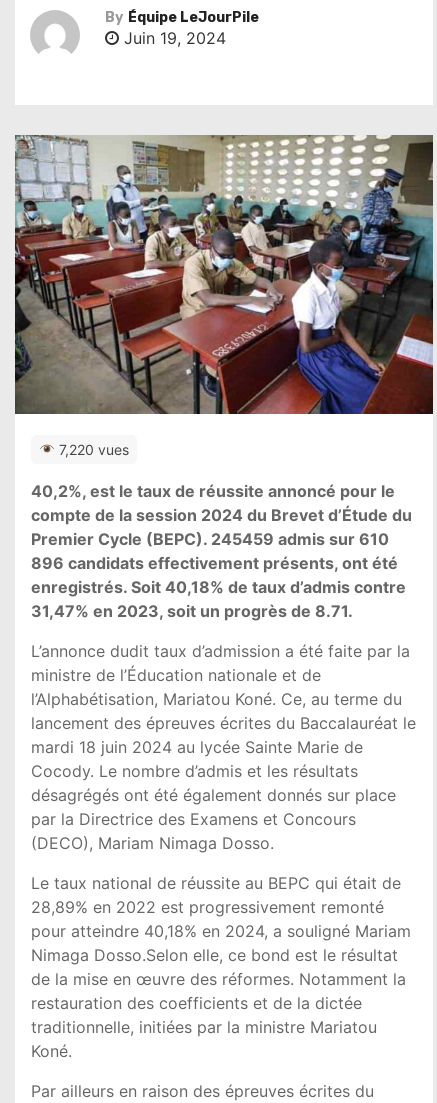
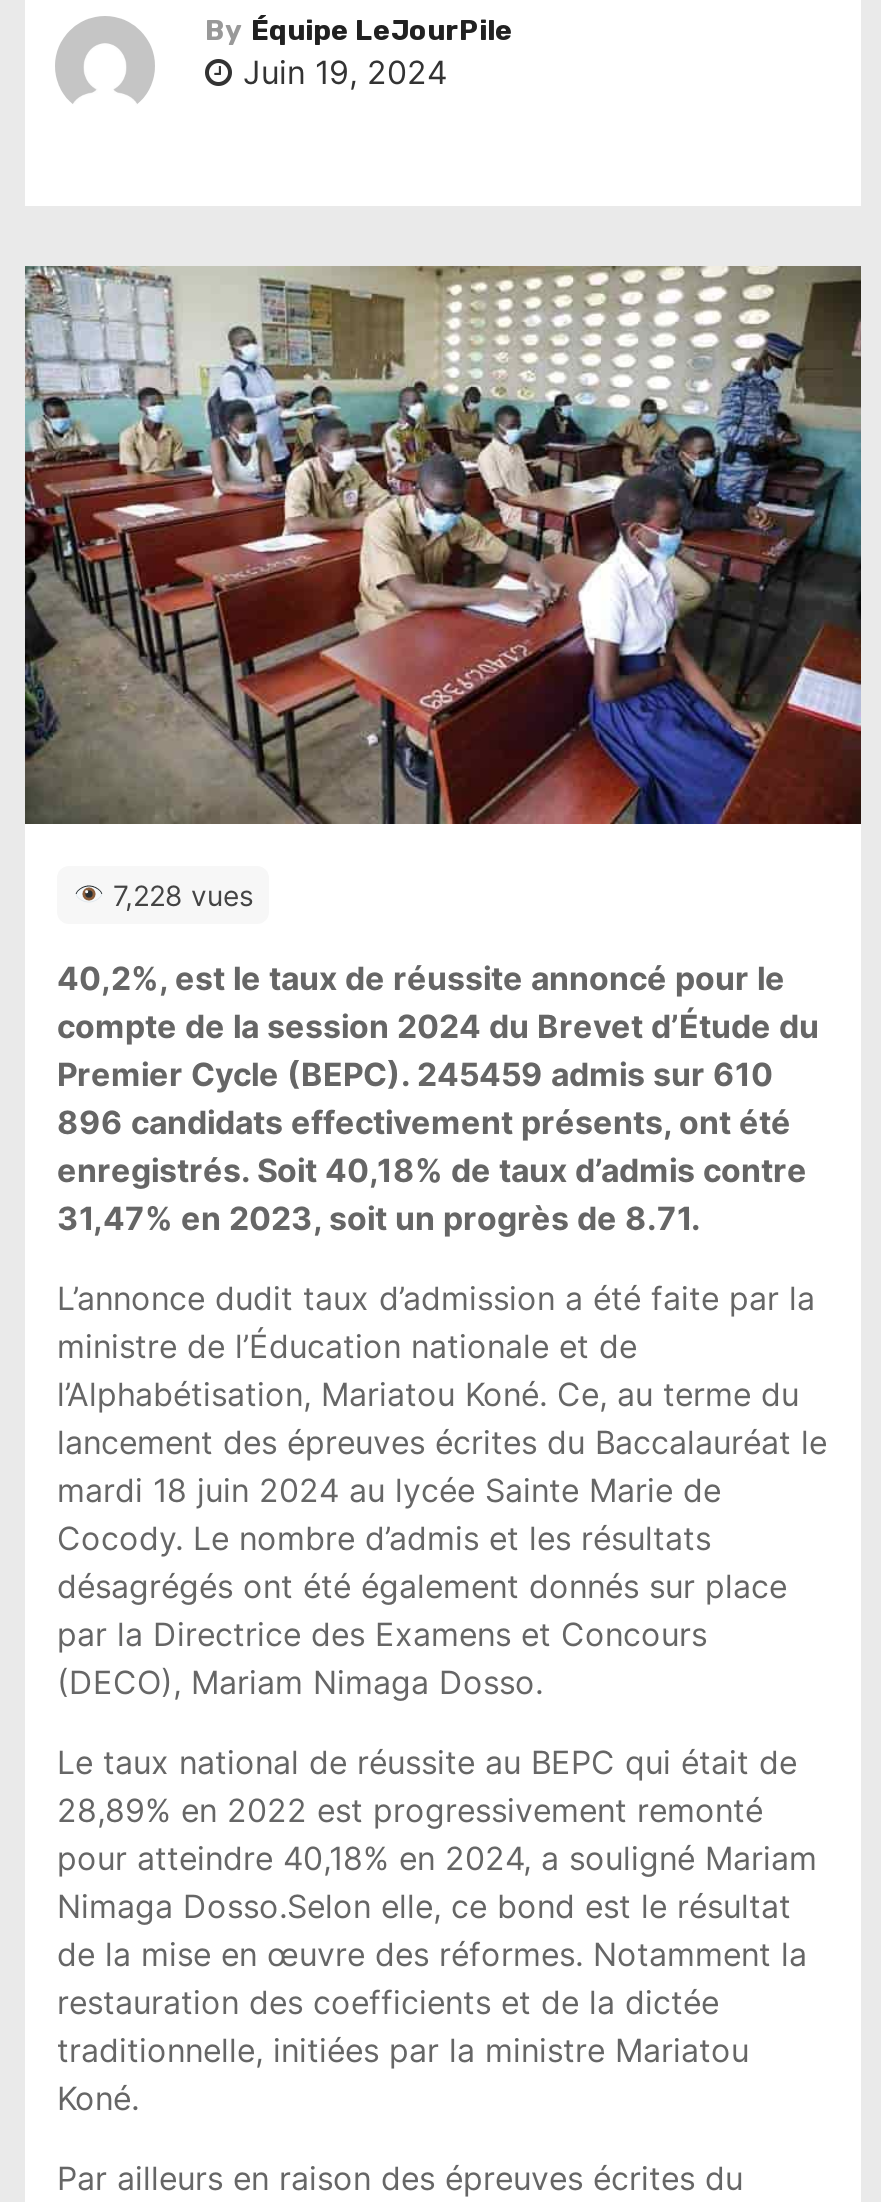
[55,441,129,458] 7,220 vues -> [105,877,253,911] 7,228 vues

